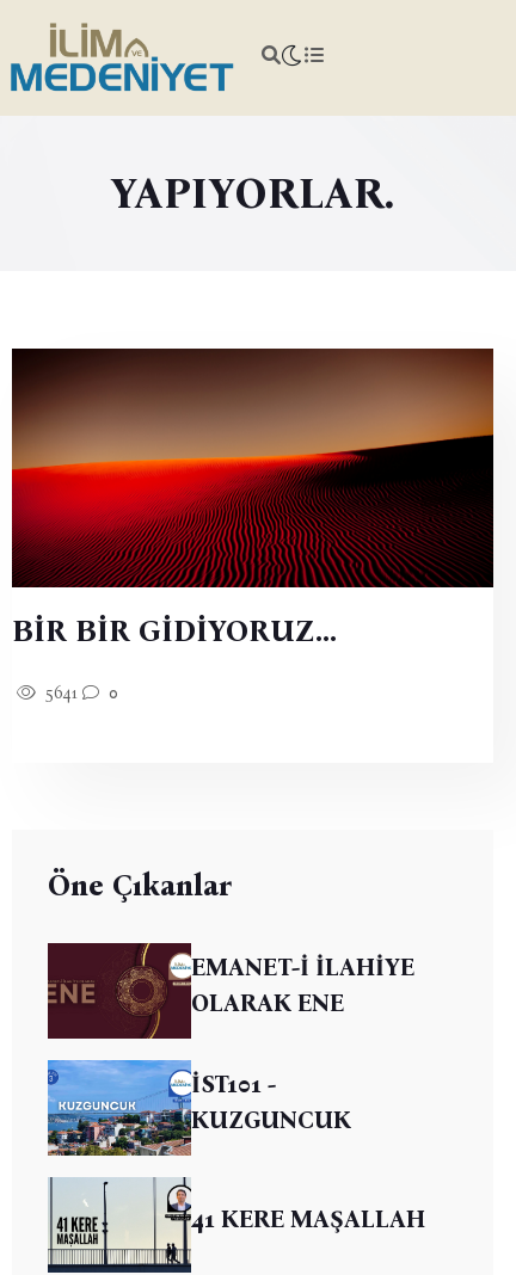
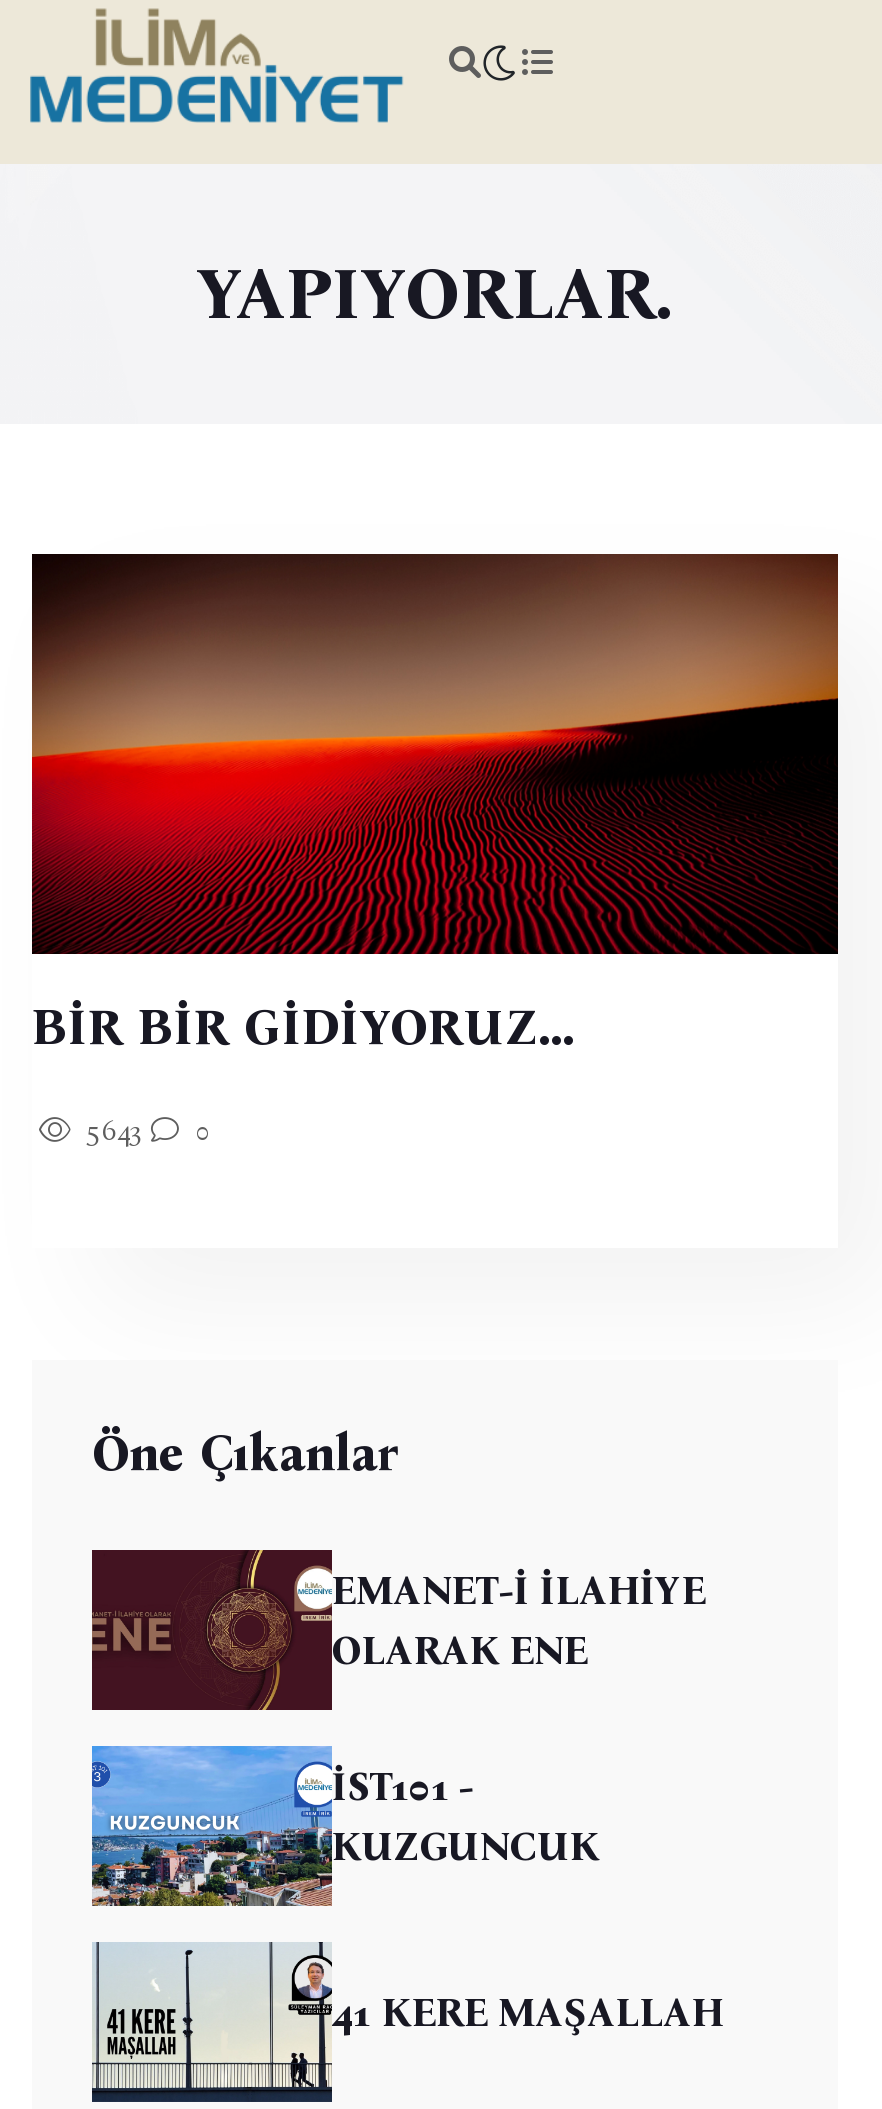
[40,683,77,703] 5641 -> [79,1114,143,1148] 5643

